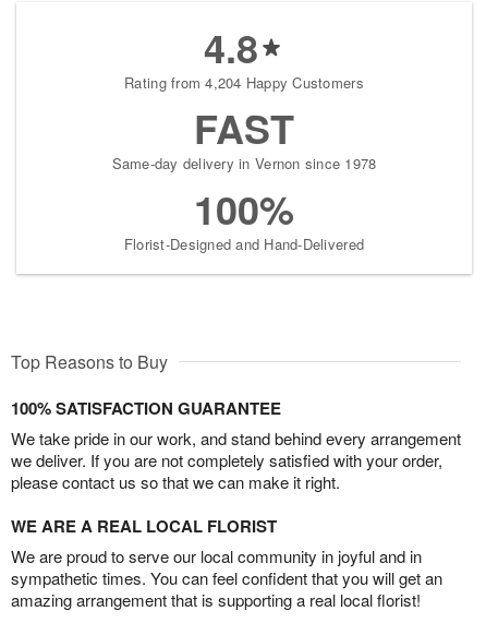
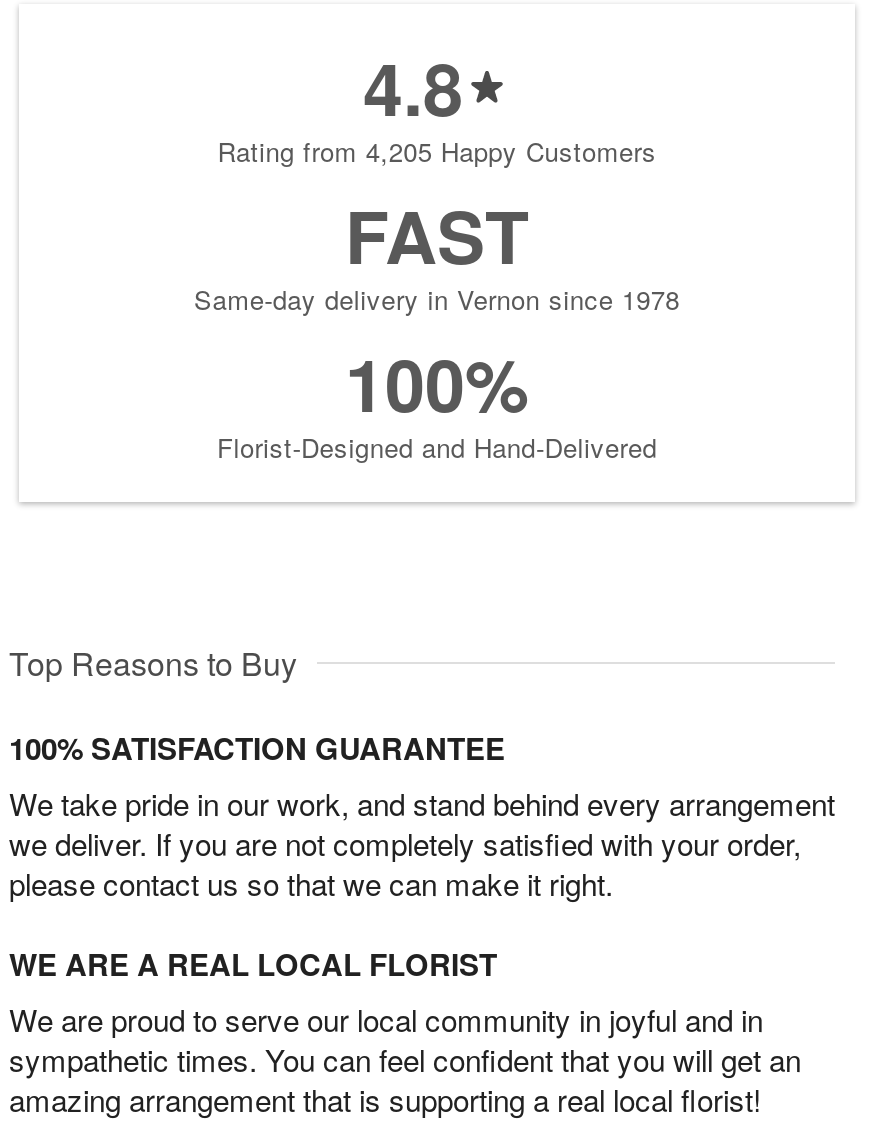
[124,72,364,93] Rating from 4,204 Happy Customers -> [217,133,657,171] Rating from 4,205 Happy Customers

